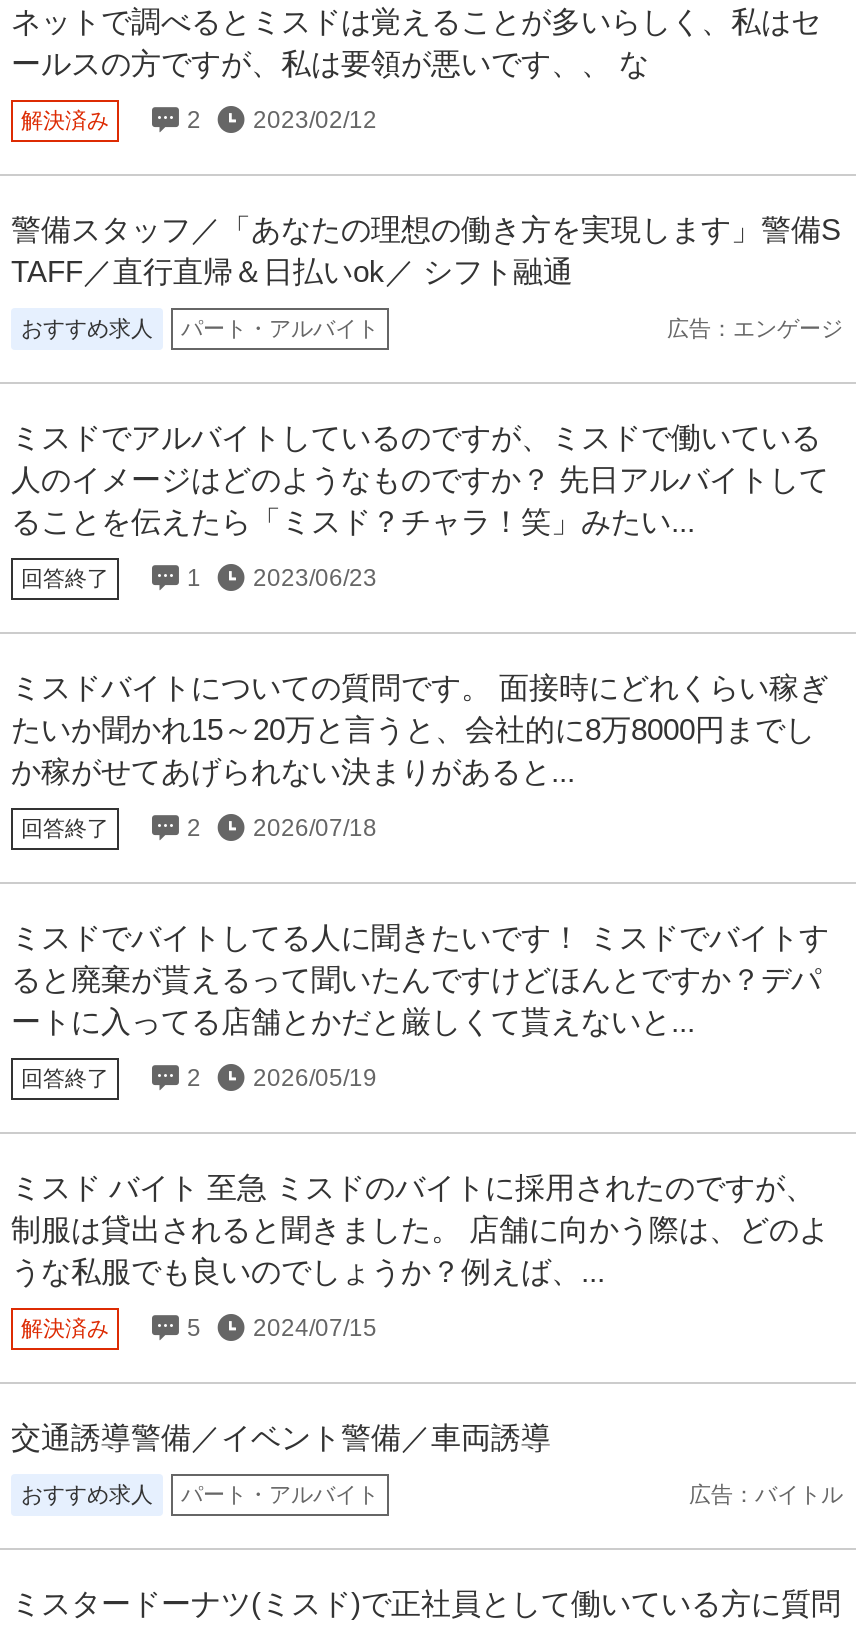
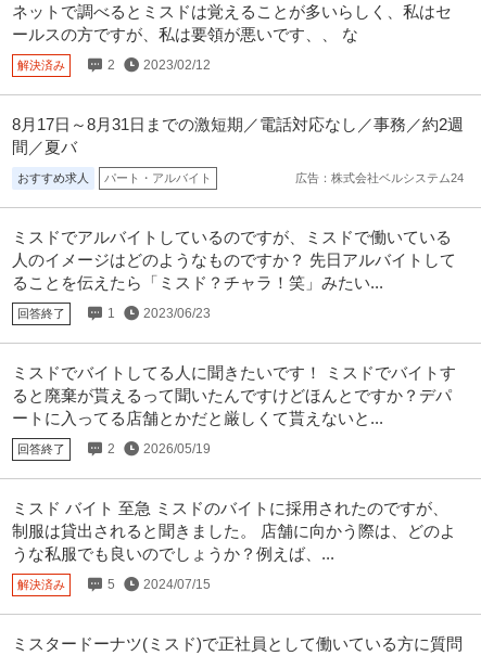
[11,213,841,289] 警備スタッフ／「あなたの理想の働き方を実現します」警備S | TAFF／直行直帰＆日払いok／ シフト融通 -> [12,115,464,156] 8月17日～8月31日までの激短期／電話対応なし／事務／約2週 | 間／夏バ
[667,317,843,341] 広告：エンゲージ -> [295,172,464,185] 広告：株式会社ベルシステム24
[11,671,829,843] ミスドバイトについての質問です。 面接時にどれくらい稼ぎ | たいか聞かれ15～20万と言うと、会社的に8万8000円までし | か稼がせてあげられない決まりがあると... | 回答終了 | 2 | 2026/07/18 -> none
[11,1421,843,1507] 交通誘導警備／イベント警備／車両誘導 | おすすめ求人 | パート・アルバイト | 広告：バイトル -> none

